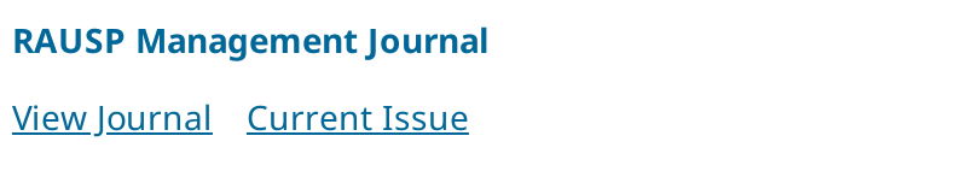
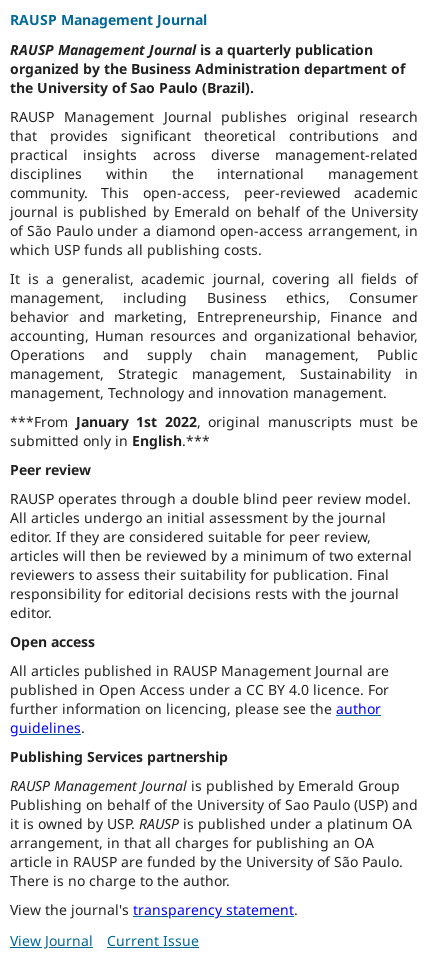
none -> [10,40,418,919] RAUSP Management Journal is a quarterly publication | organized by the Business Administration department of | the University of Sao Paulo (Brazil). | RAUSP Management Journal publishes original research | that provides significant theoretical contributions and | practical insights across diverse management-related | disciplines within the international management | community. This open-access, peer-reviewed academic | journal is published by Emerald on behalf of the University | of São Paulo under a diamond open-access arrangement, in | which USP funds all publishing costs. | It is a generalist, academic journal, covering all fields of | management, including Business ethics, Consumer | behavior and marketing, Entrepreneurship, Finance and | accounting, Human resources and organizational behavior, | Operations and supply chain management, Public | management, Strategic management, Sustainability in | management, Technology and innovation management. | ***From January 1st 2022, original manuscripts must be | submitted only in English.*** | Peer review | RAUSP operates through a double blind peer review model. | All articles undergo an initial assessment by the journal | editor. If they are considered suitable for peer review, | articles will then be reviewed by a minimum of two external | reviewers to assess their suitability for publication. Final | responsibility for editorial decisions rests with the journal | editor. | Open access | All articles published in RAUSP Management Journal are | published in Open Access under a CC BY 4.0 licence. For | further information on licencing, please see the author | guidelines. | Publishing Services partnership | RAUSP Management Journal is published by Emerald Group | Publishing on behalf of the University of Sao Paulo (USP) and | it is owned by USP. RAUSP is published under a platinum OA | arrangement, in that all charges for publishing an OA | article in RAUSP are funded by the University of São Paulo. | There is no charge to the author. | View the journal's transparency statement.

